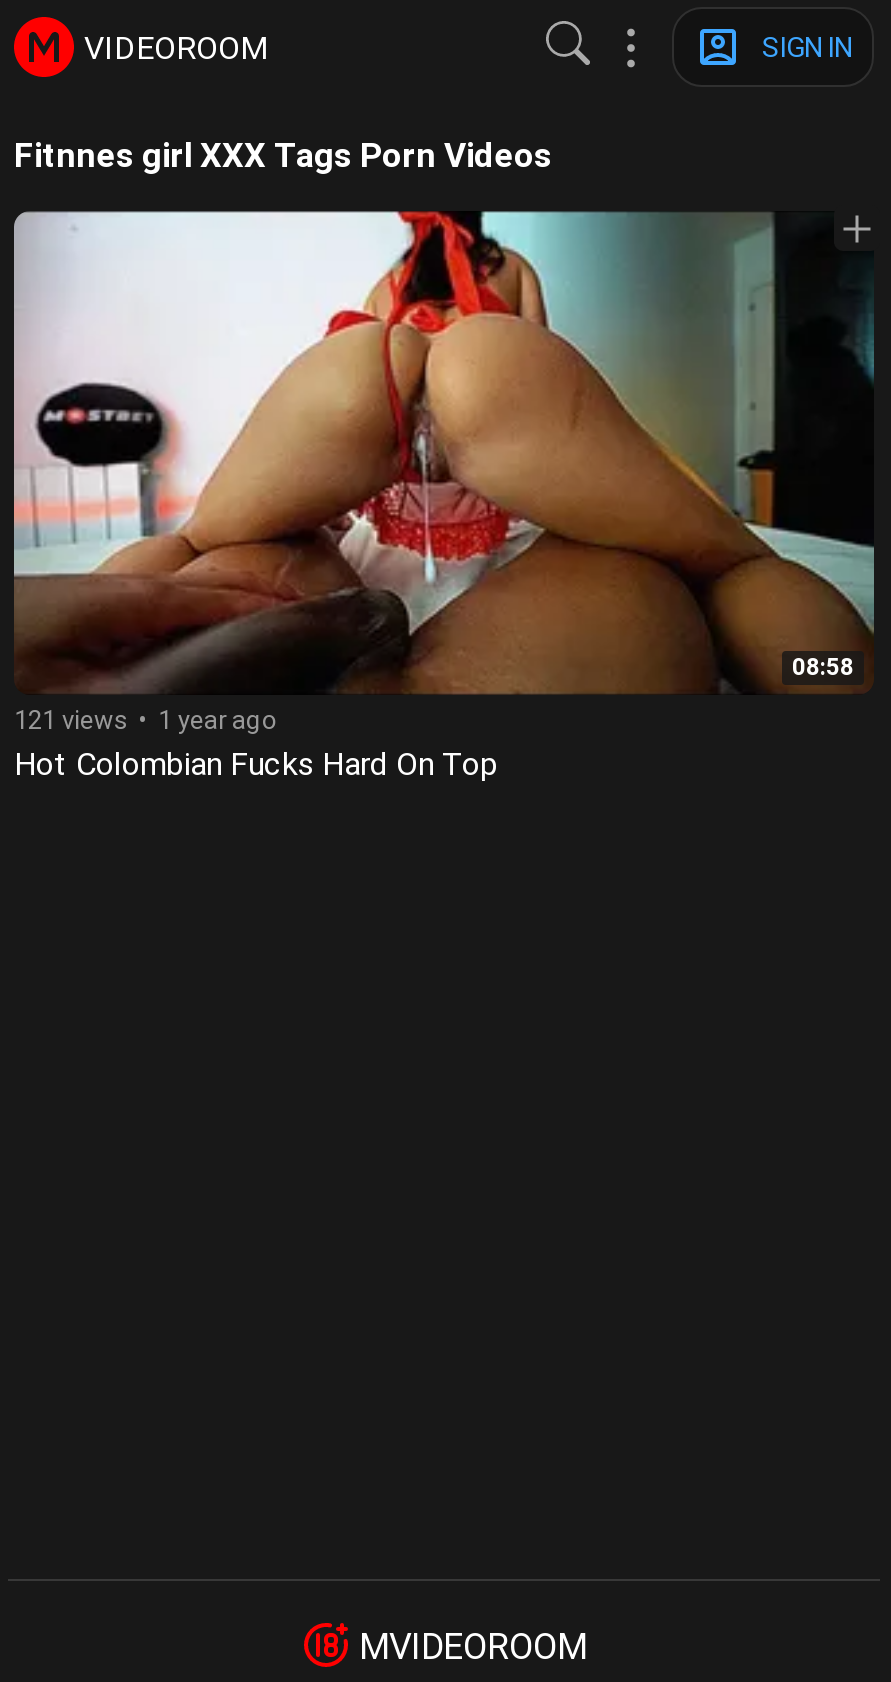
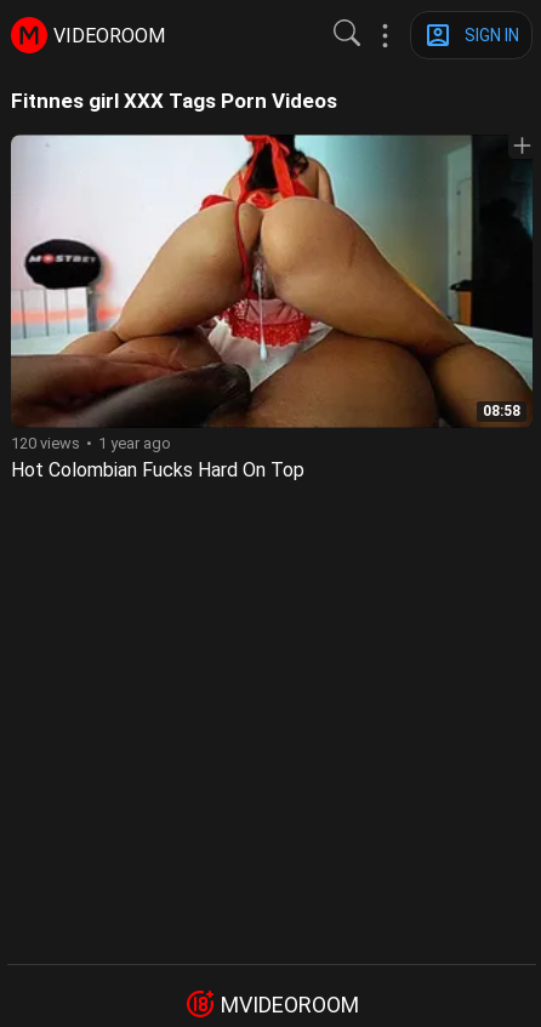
[14,705,278,735] 121 views 1 year ago -> [11,434,171,452] 120 views 1 year ago

